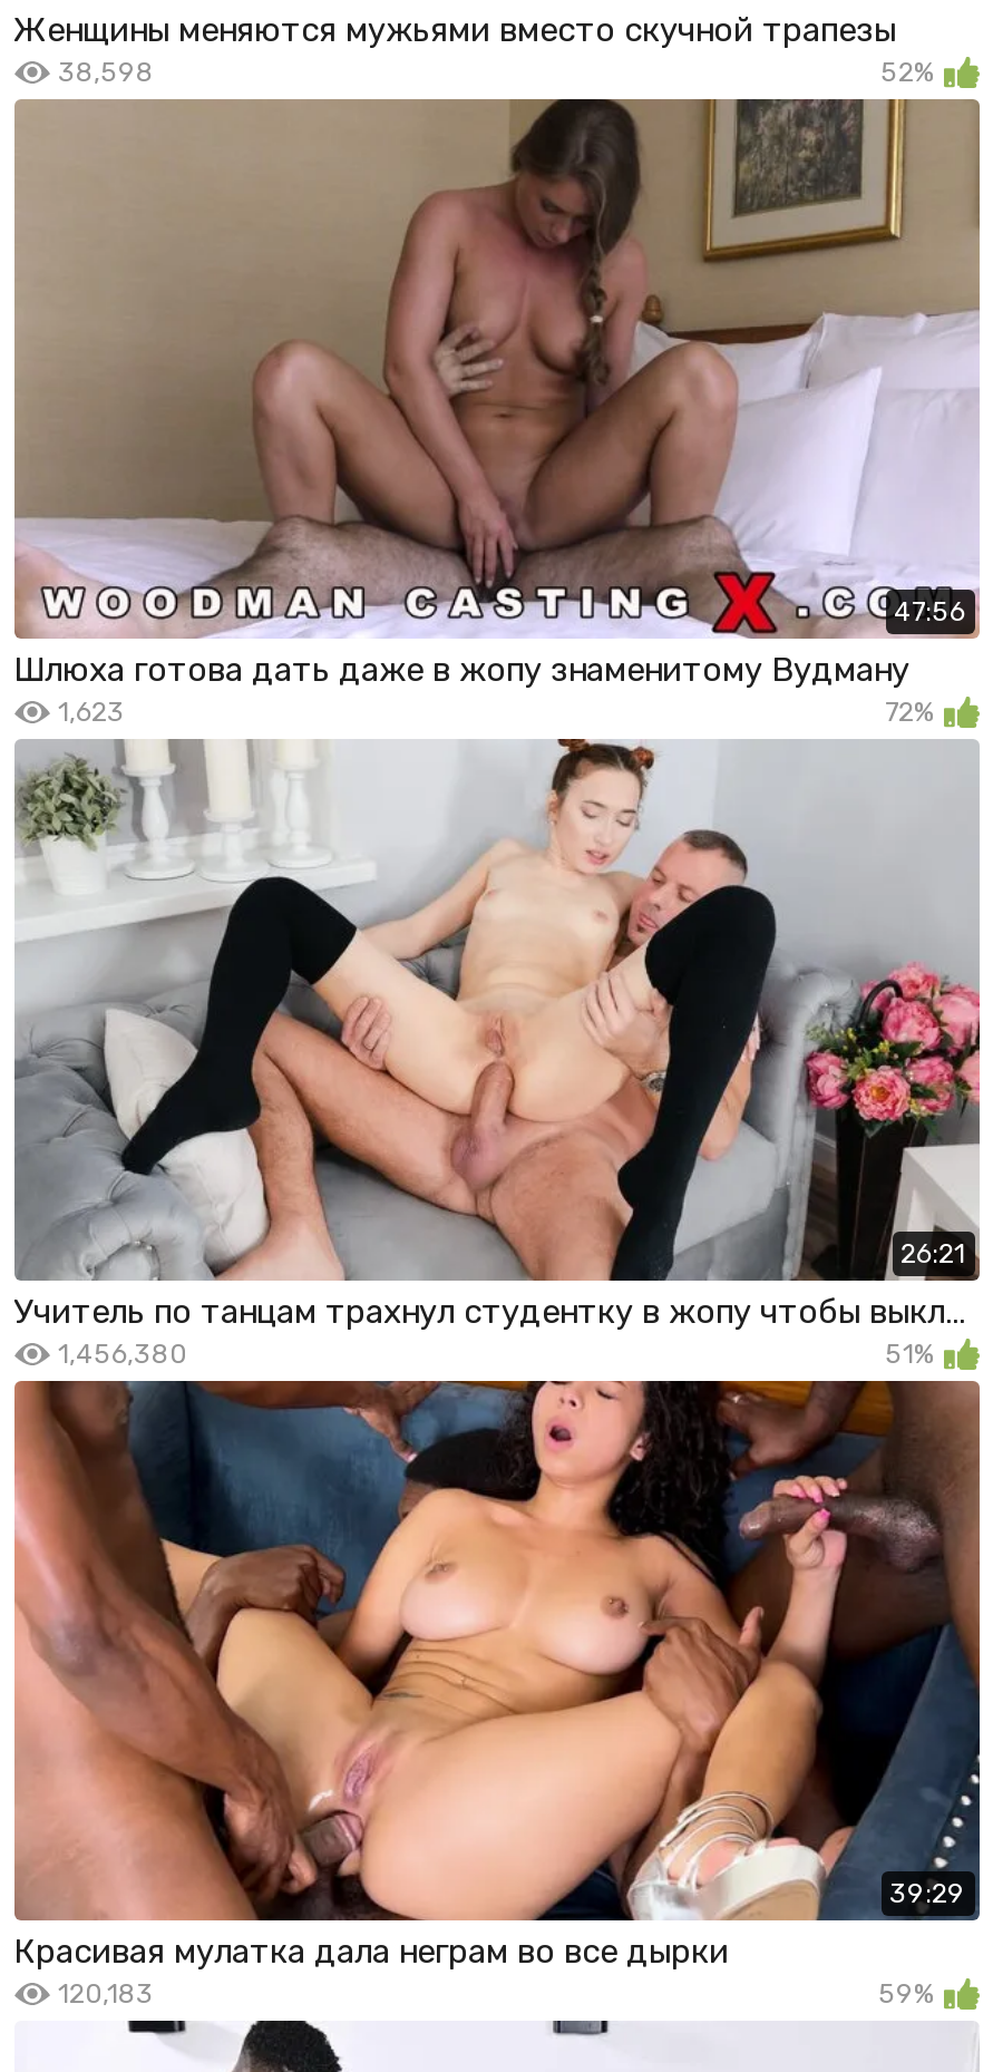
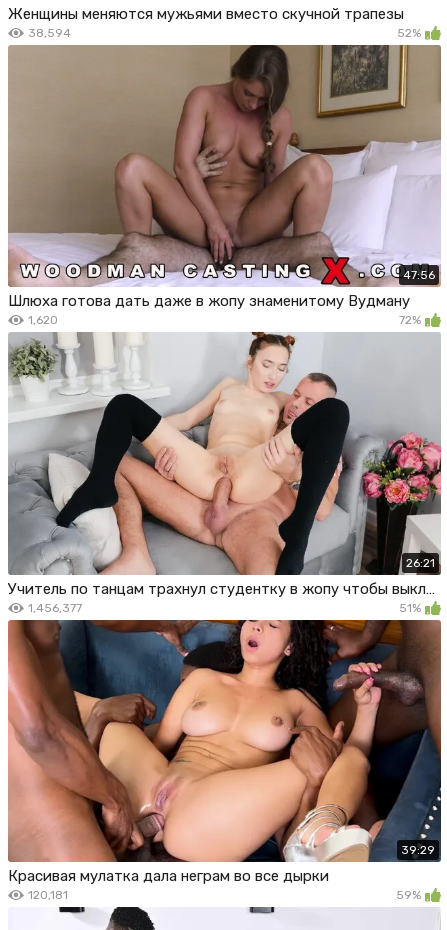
[58,56,154,87] 38,598 -> [27,26,70,40] 38,594
[58,697,125,728] 1,623 -> [27,313,57,327] 1,620
[58,1338,187,1369] 1,456,380 -> [27,601,81,615] 1,456,377
[58,1979,154,2010] 120,183 -> [27,888,67,902] 120,181

